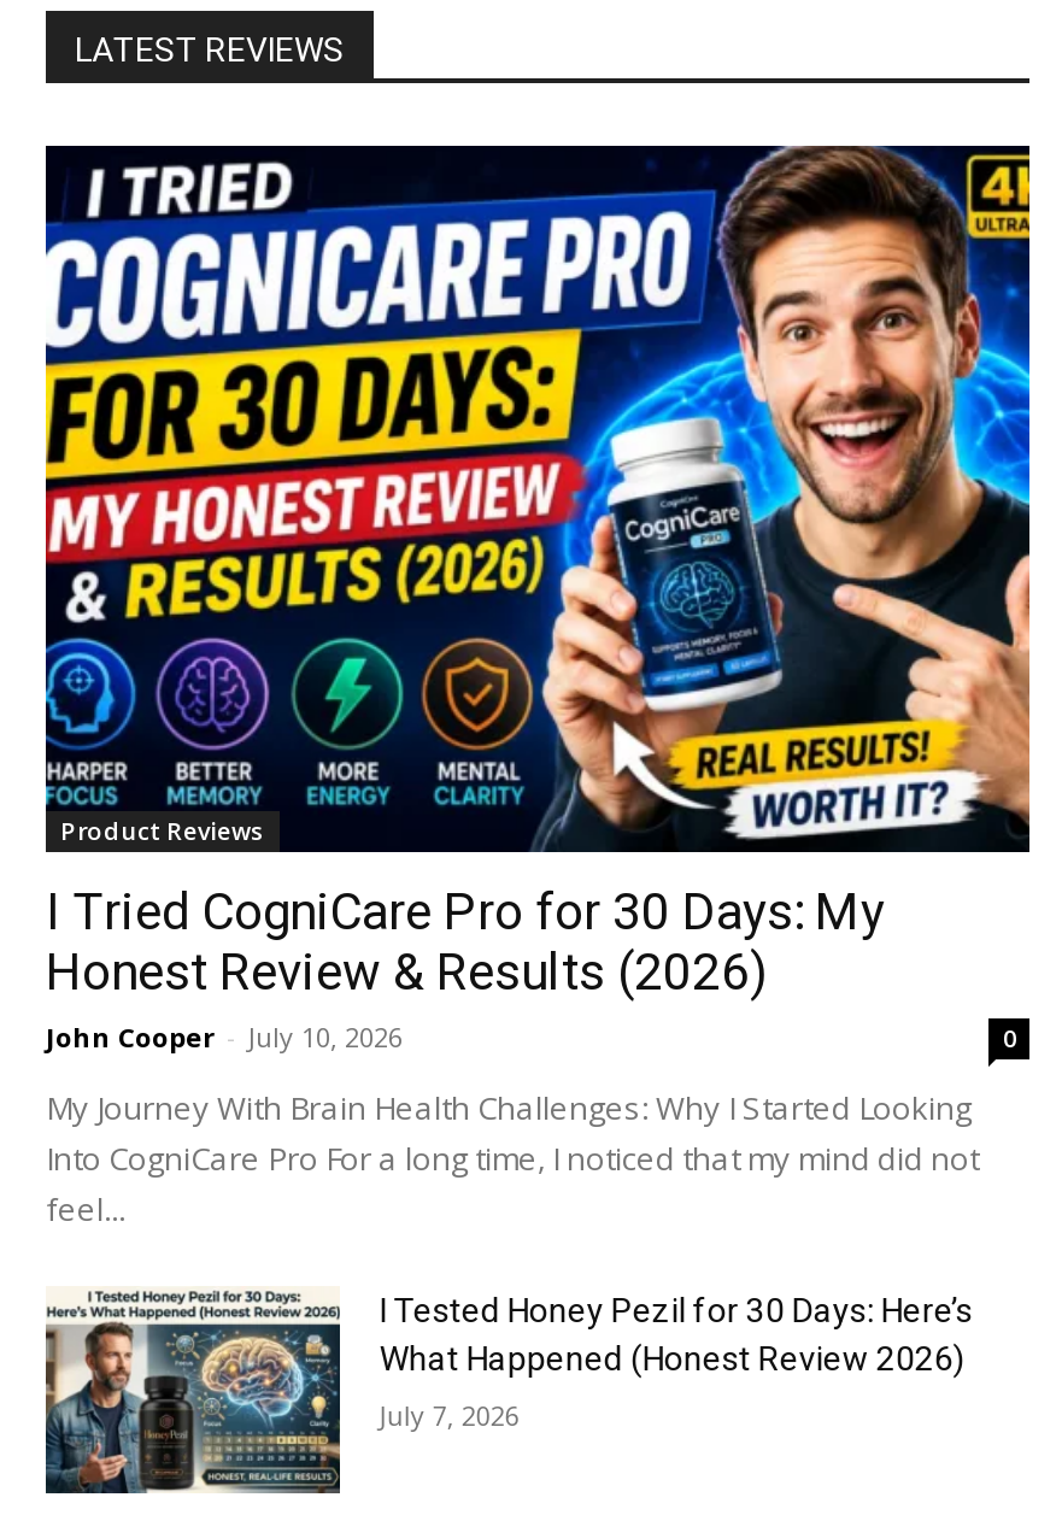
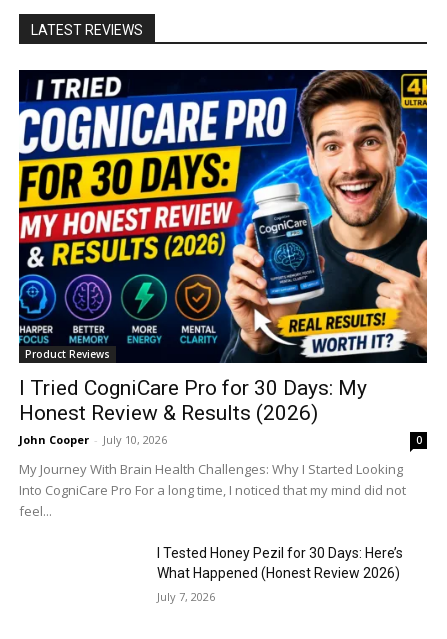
[43,1288,342,1496] [image] -> none

